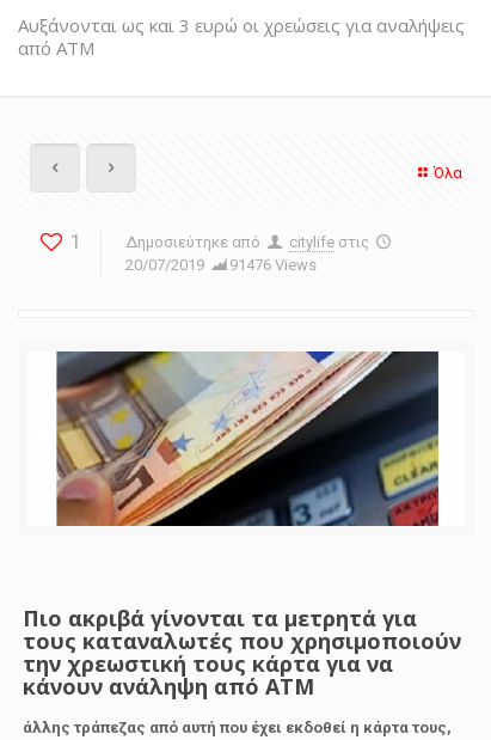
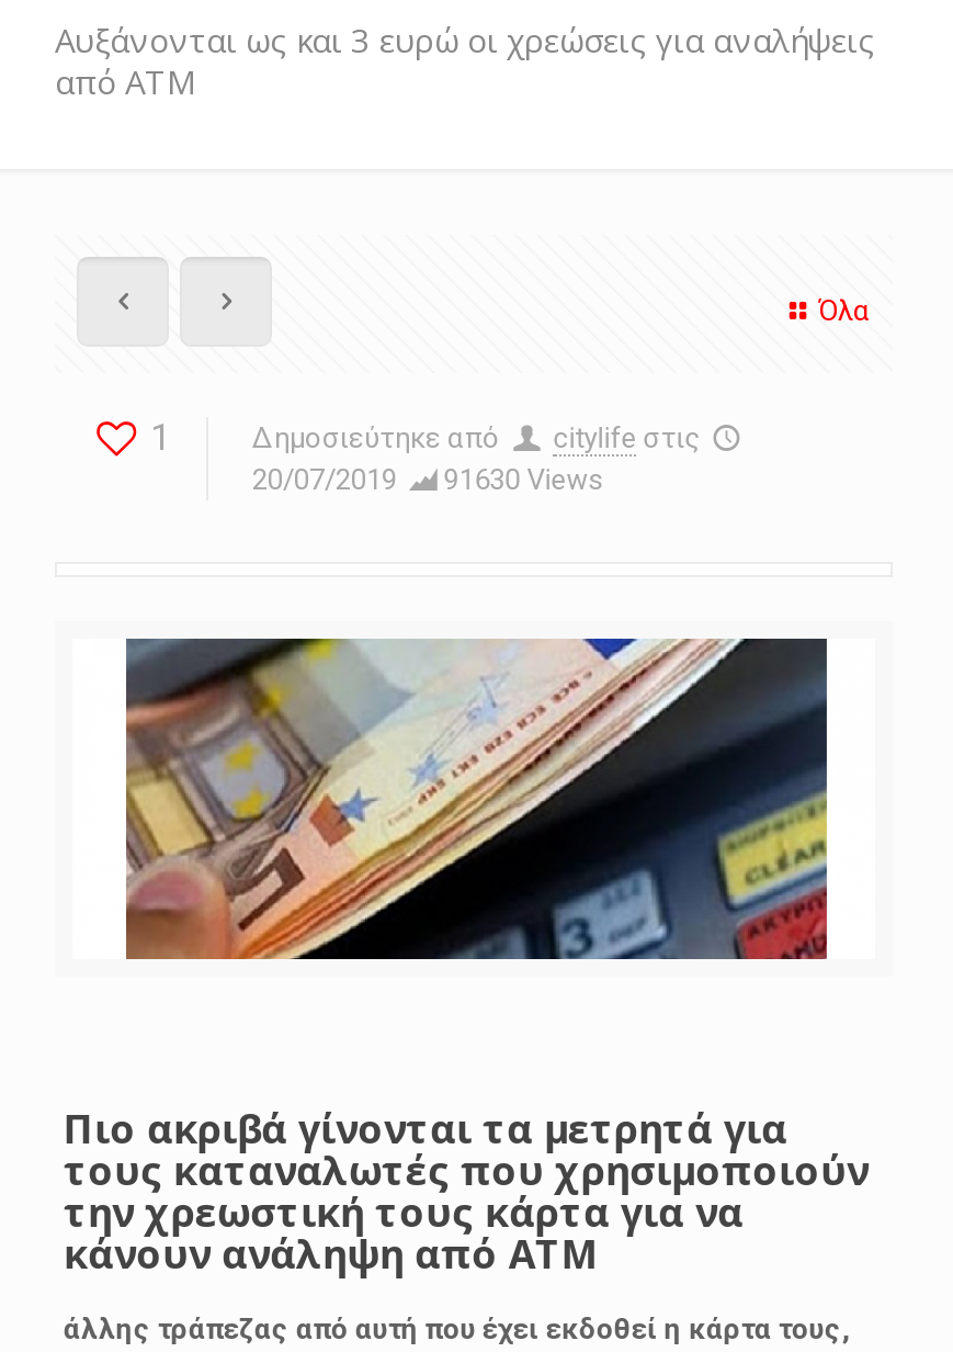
[125,256,317,274] 20/07/2019 91476 Views -> [252,463,604,496] 20/07/2019 91630 Views

